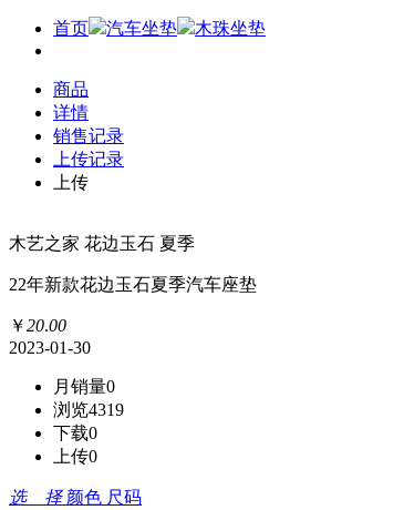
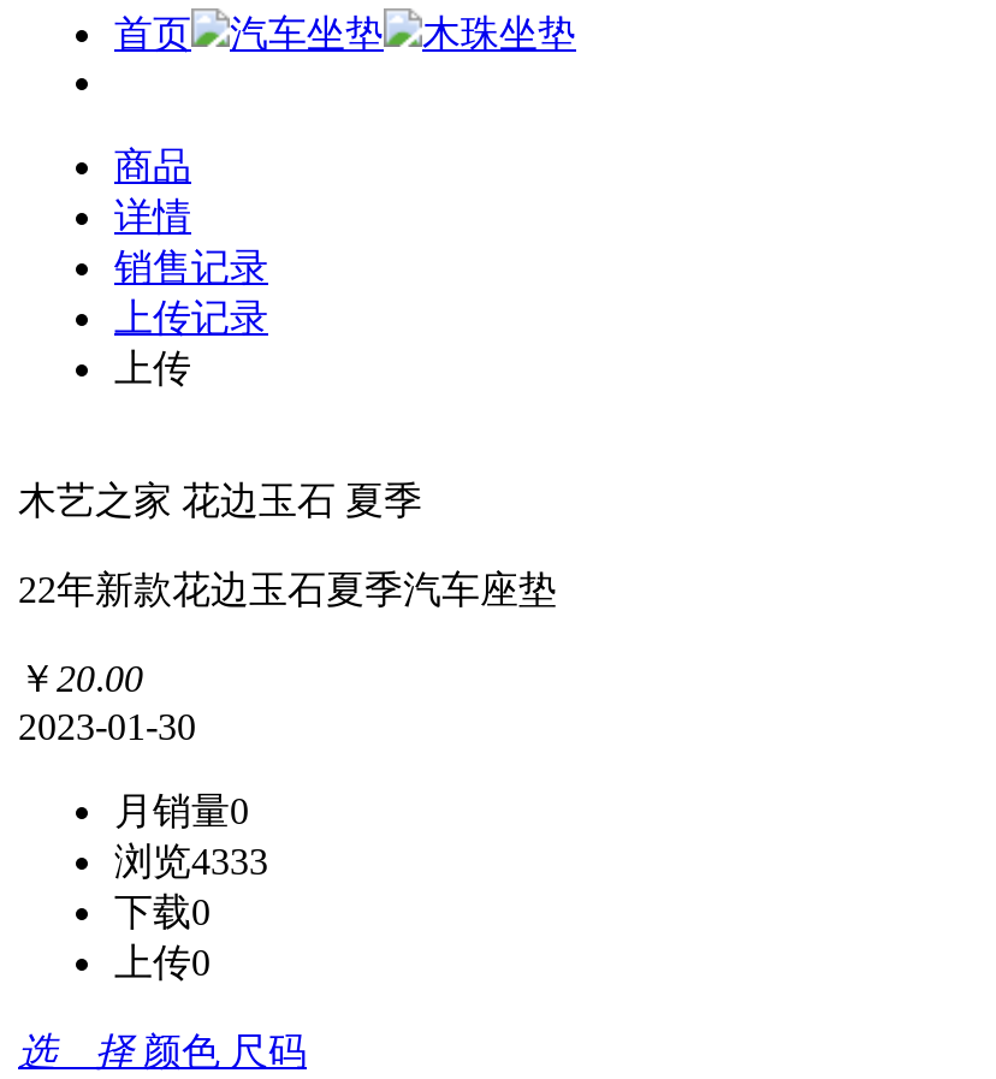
[53,400,124,419] 浏览4319 -> [114,841,268,882] 浏览4333

